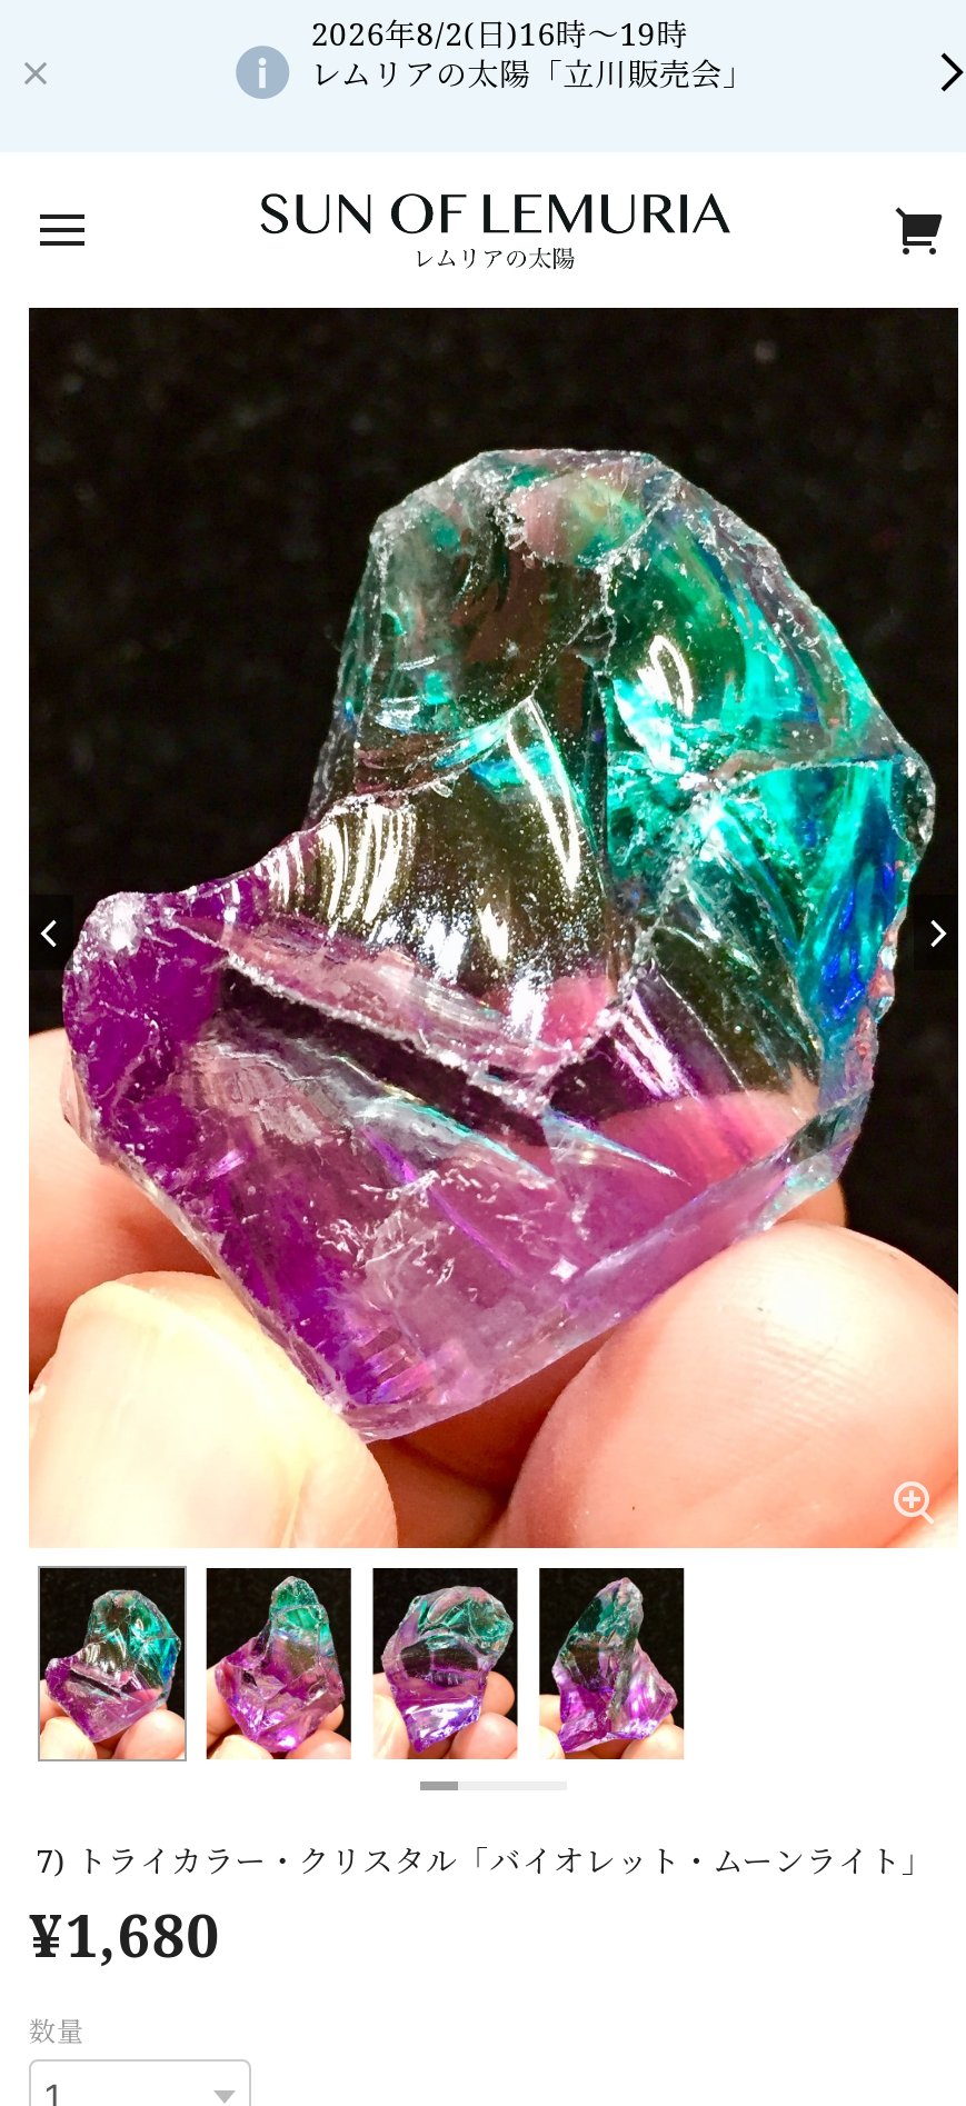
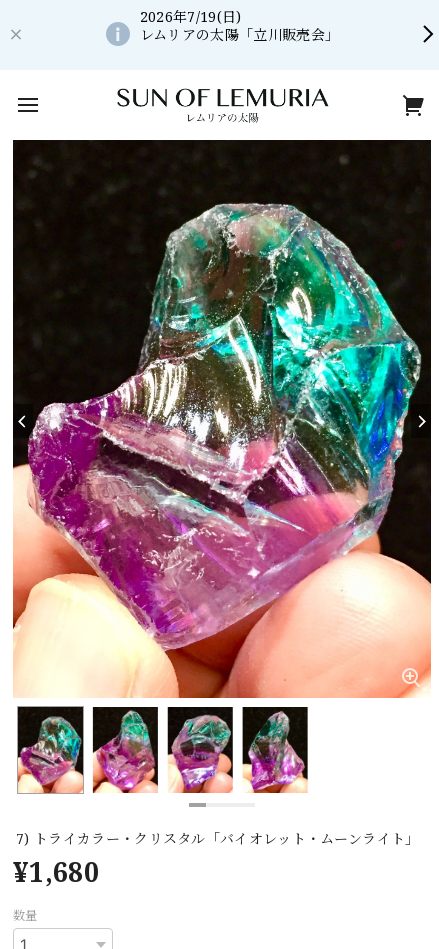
[311,12,688,54] 2026年8/2(日)16時〜19時 -> [140,7,242,26] 2026年7/19(日)

